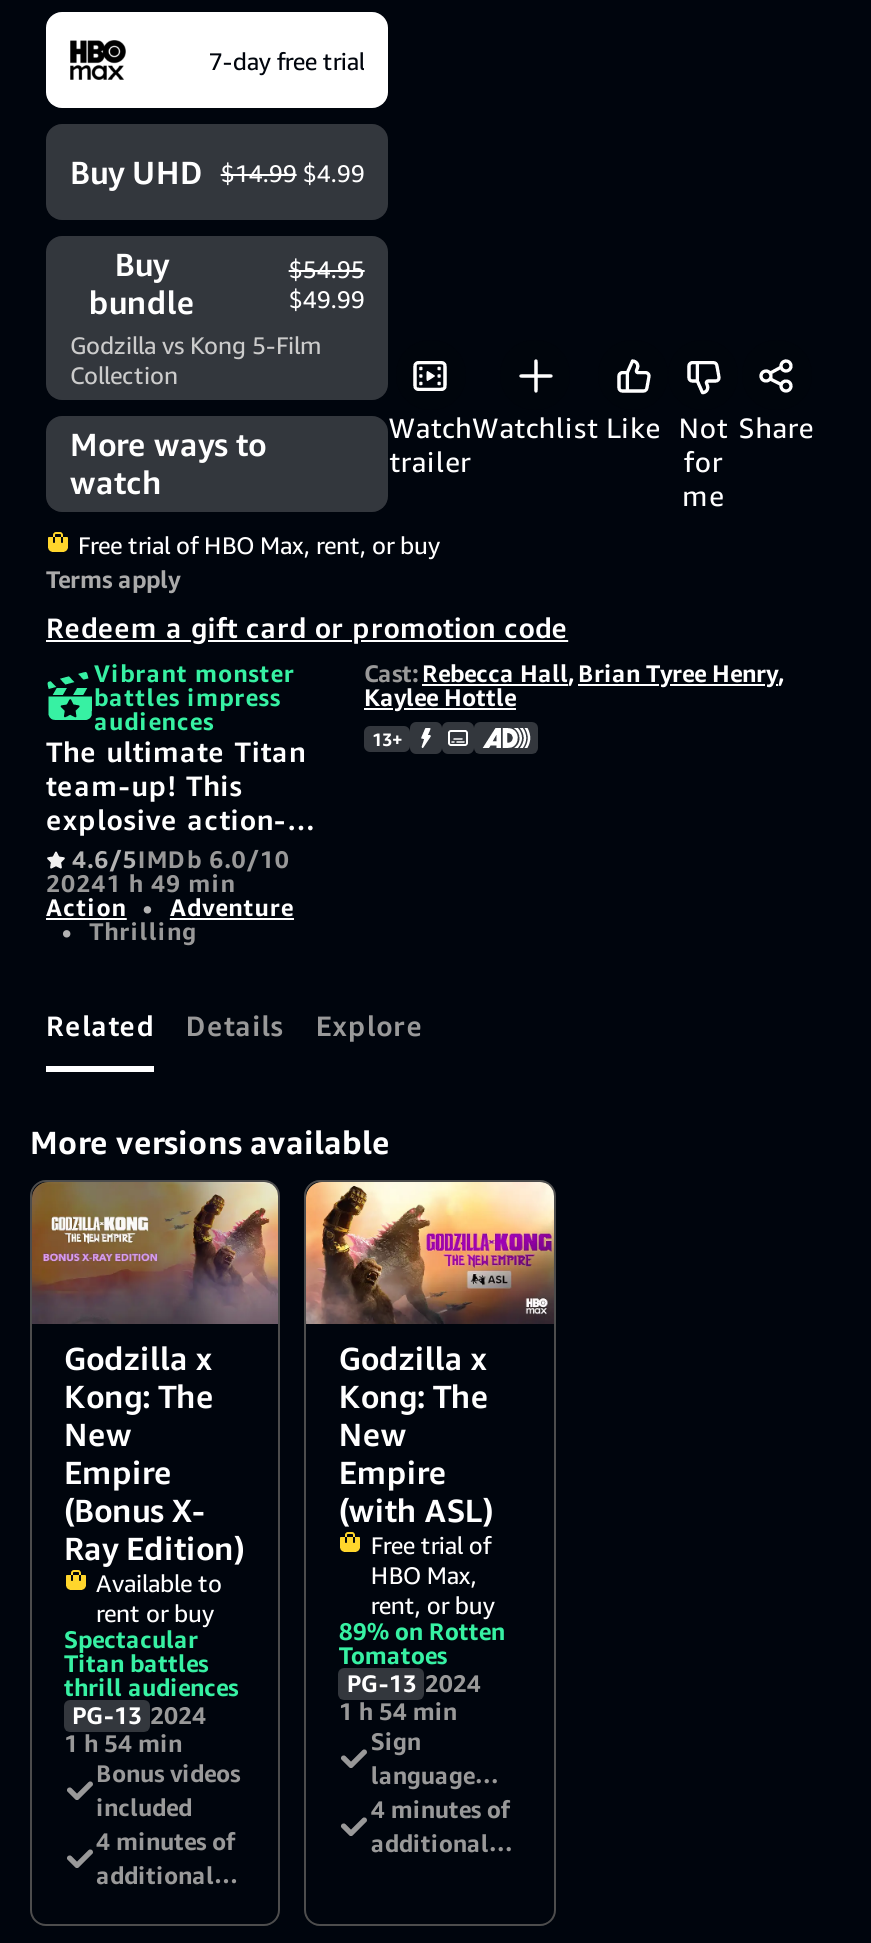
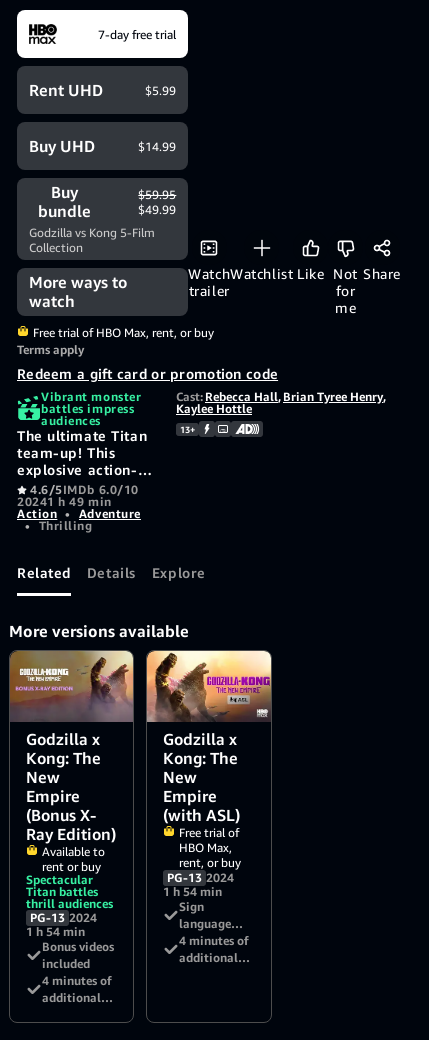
none -> [29,80,176,100] Rent UHD | $5.99
[221,157,365,187] $14.99 $4.99 -> [138,139,176,154] $14.99
[289,254,365,284] $54.95 -> [138,187,176,202] $59.95
[339,1615,505,1669] 89% on Rotten | Tomatoes -> none

